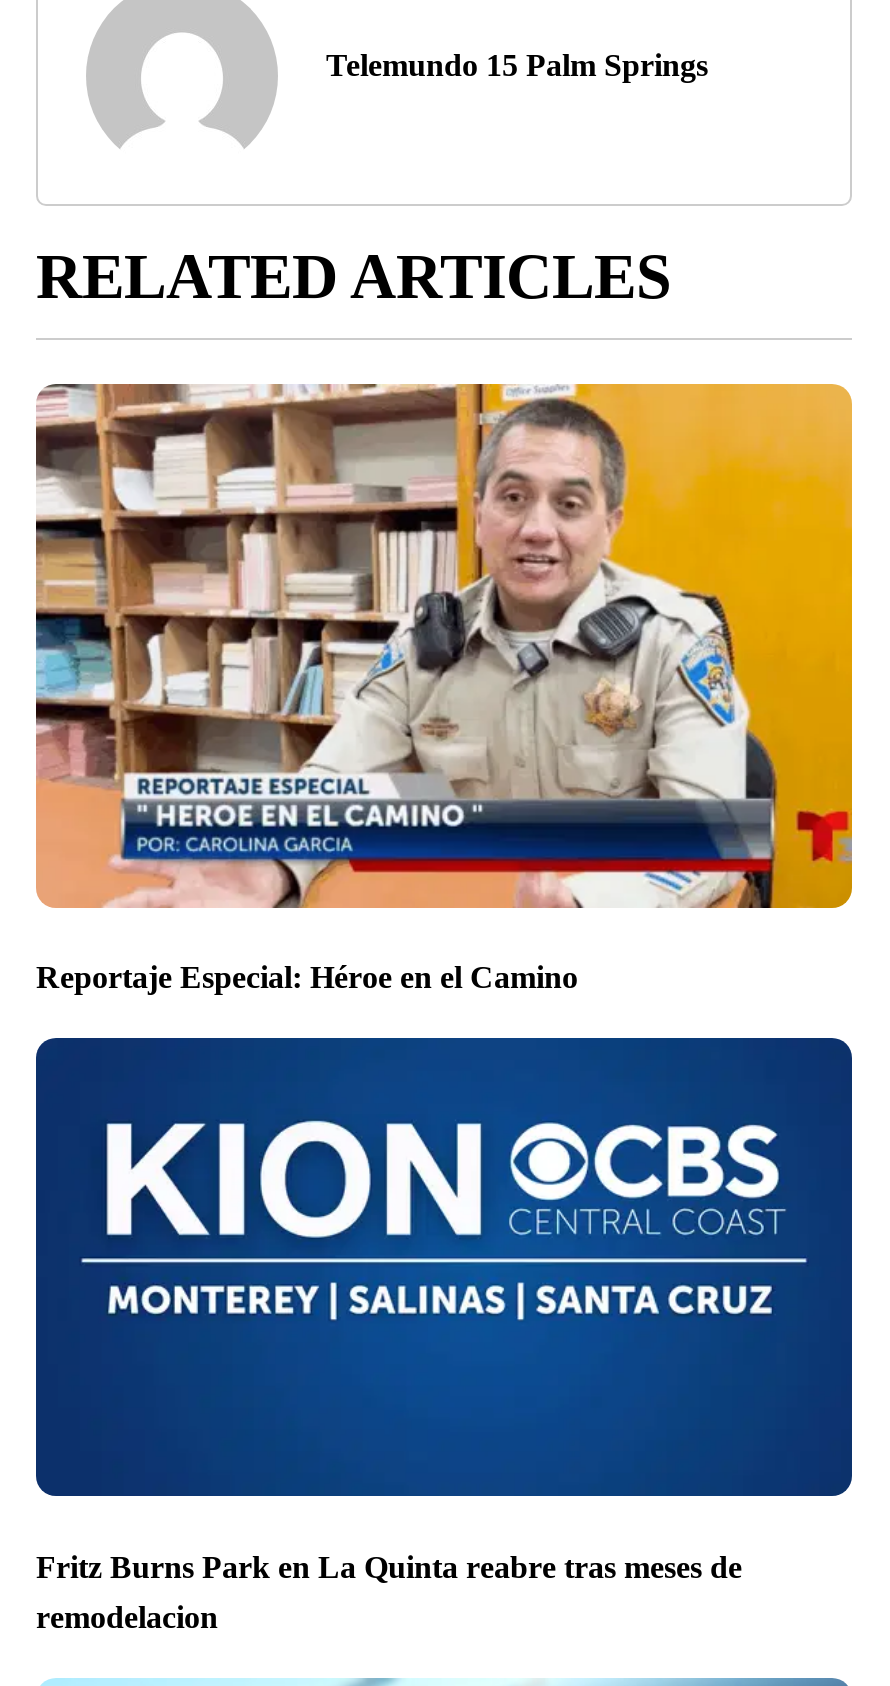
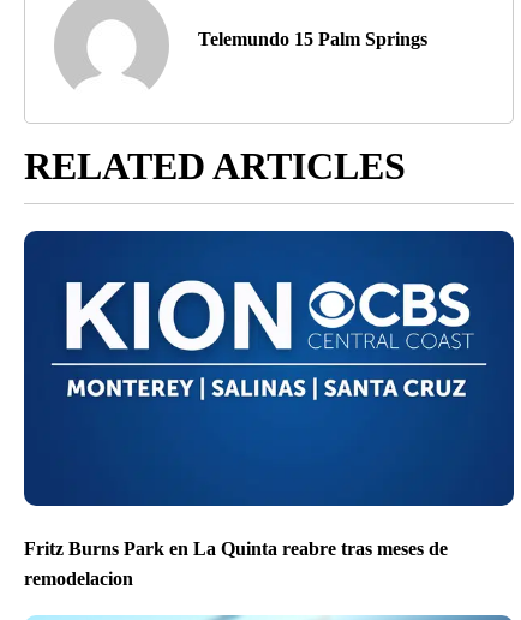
[34,382,854,995] [image] | Reportaje Especial: Héroe en el Camino -> none

